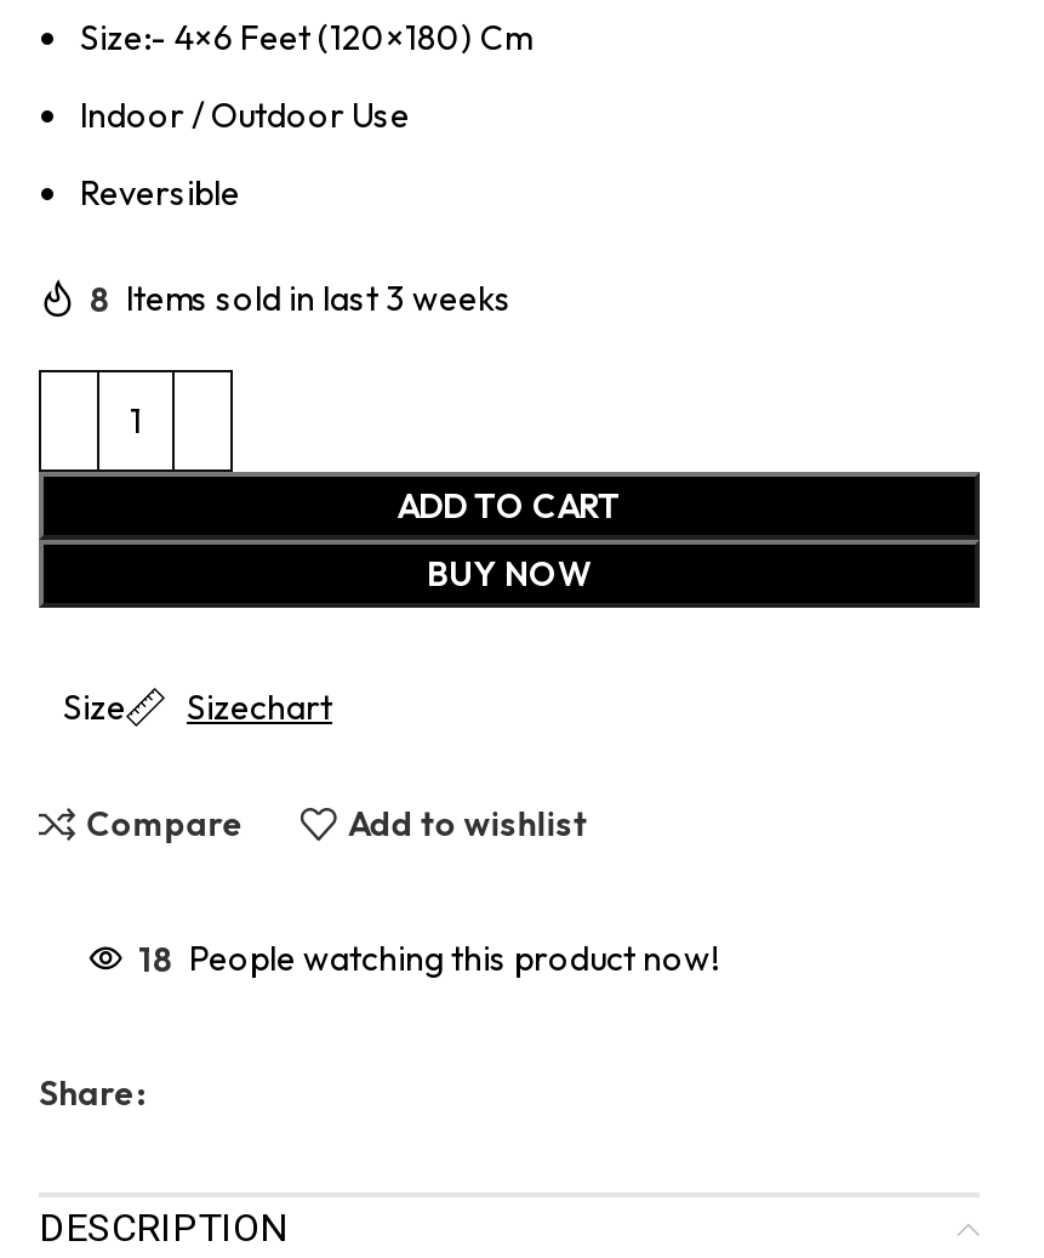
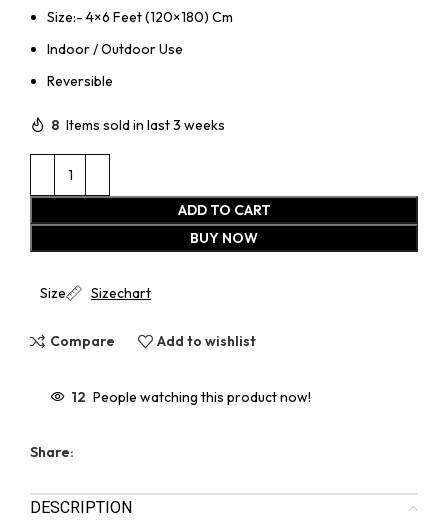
[138,937,718,981] 18 People watching this product now! -> [71,388,311,406] 12 People watching this product now!

